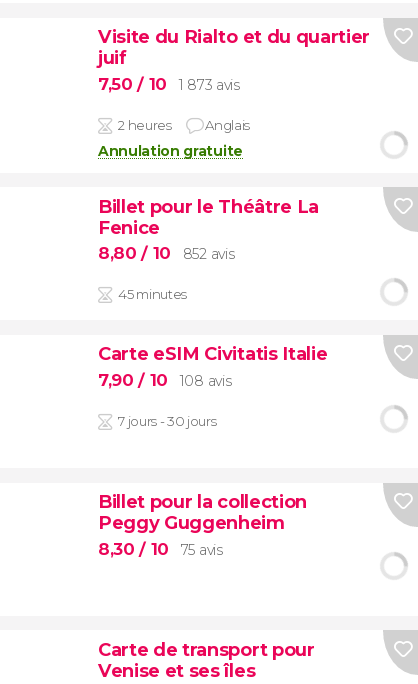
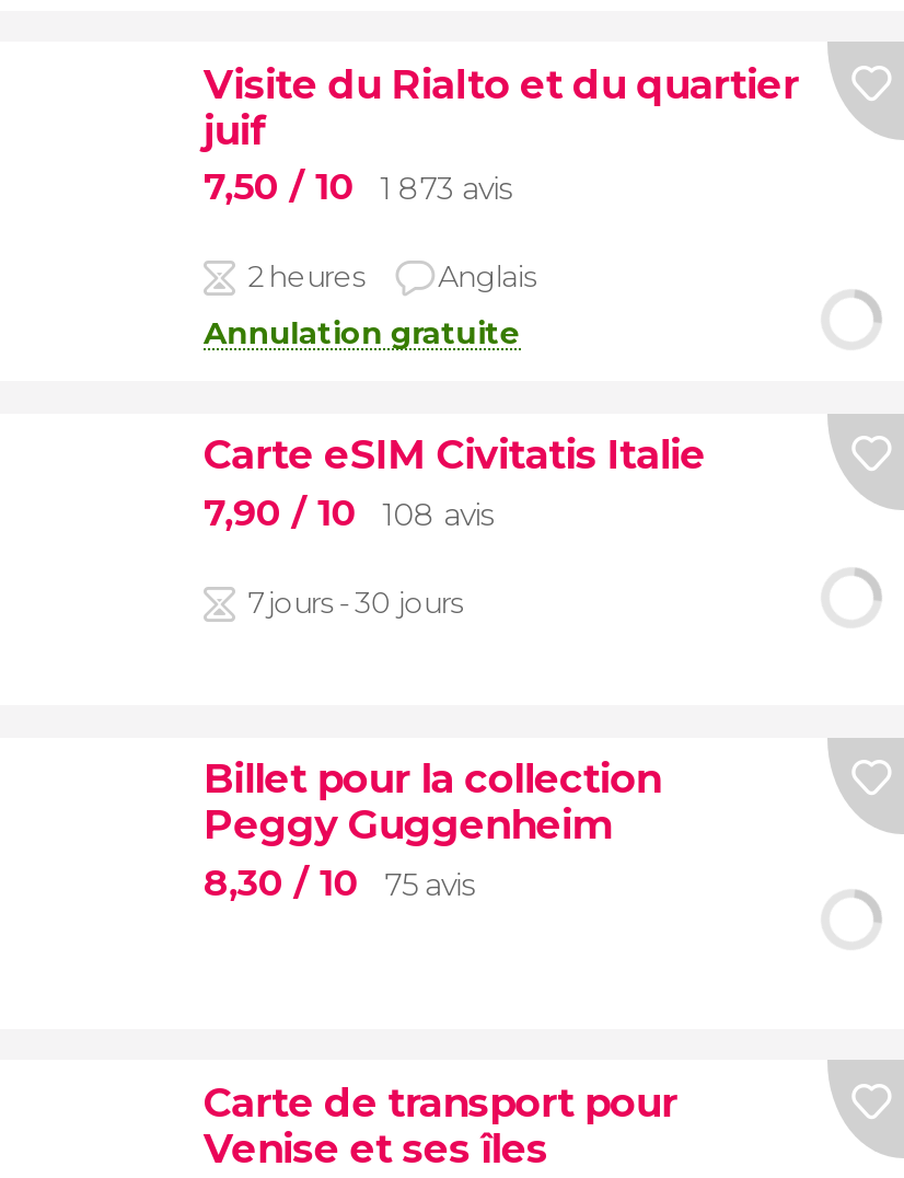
[98,195,319,302] Billet pour le Théâtre La | Fenice | 8,80 / 10 | 852 avis | 45 minutes -> none

